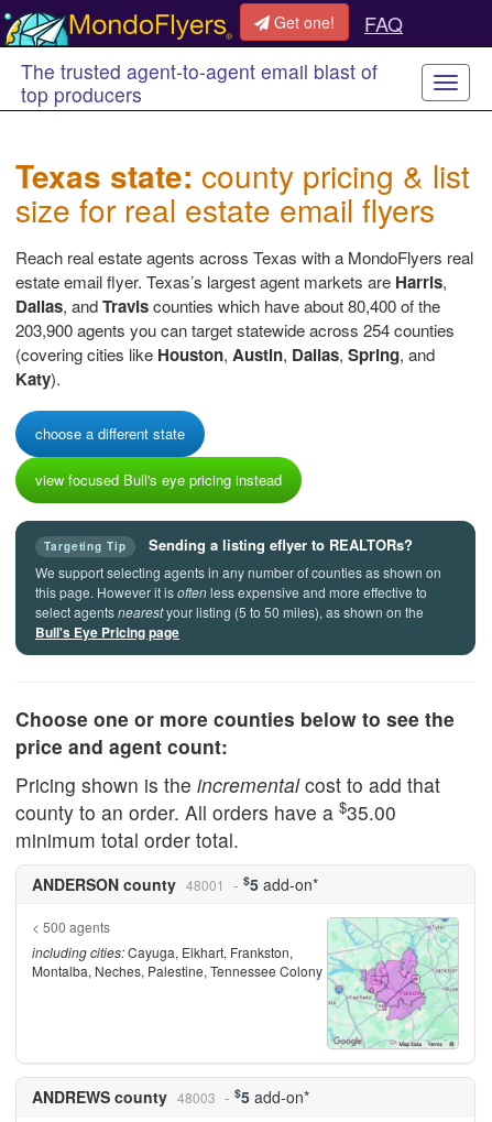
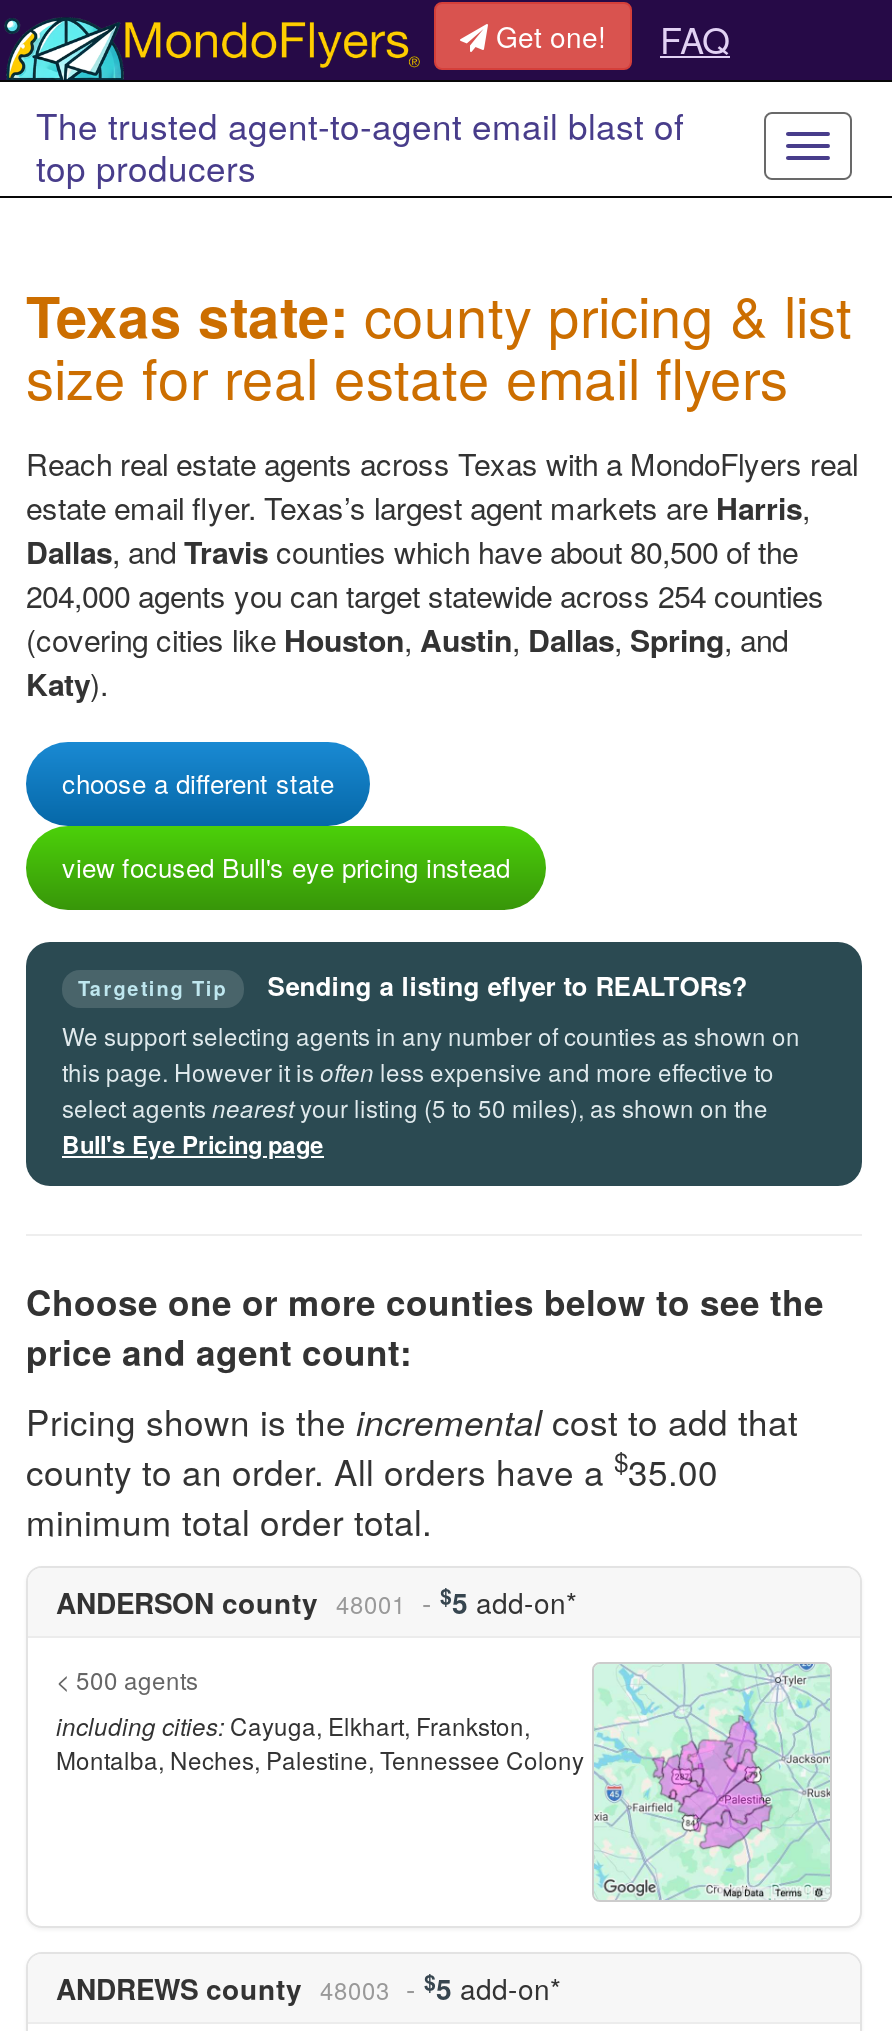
[15,294,440,318] Dallas, and Travis counties which have about 80,400 of the -> [26,530,798,574] Dallas, and Travis counties which have about 80,500 of the
[15,318,455,341] 203,900 agents you can target statewide across 254 counties -> [26,574,824,616] 204,000 agents you can target statewide across 254 counties

